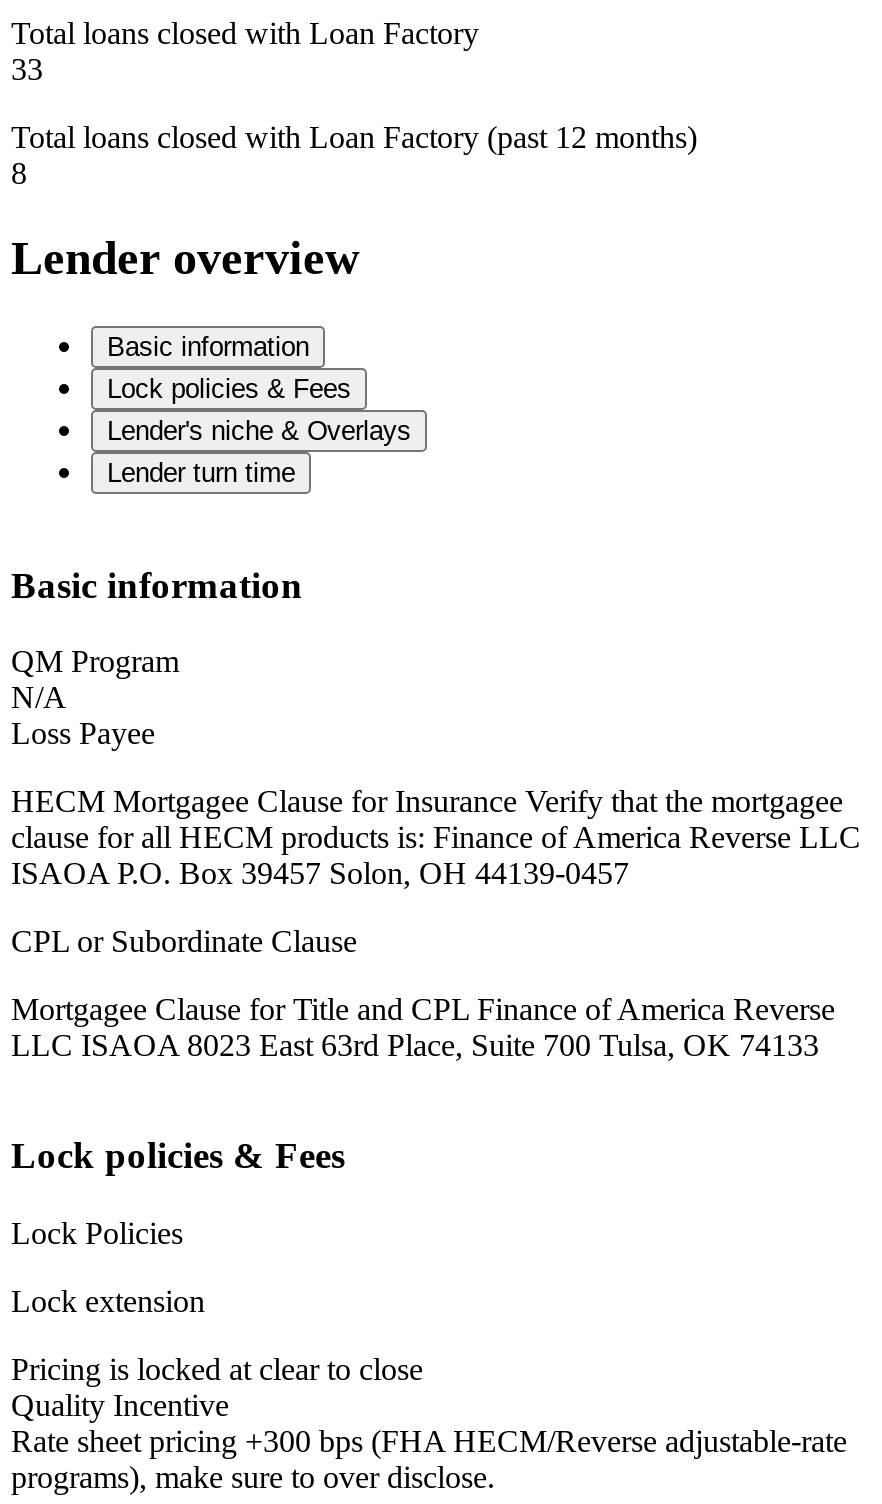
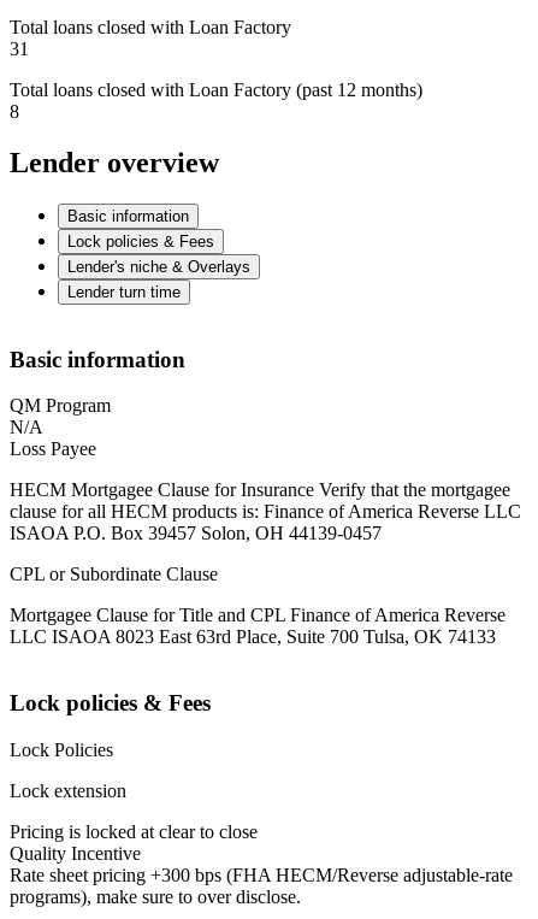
[11,52,43,86] 33 -> [10,39,29,59] 31

